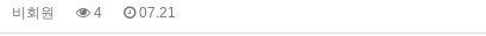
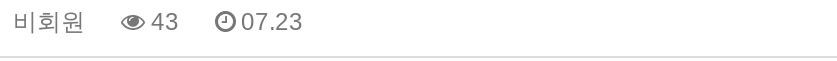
[90,5,176,21] 4 | 07.21 -> [145,8,303,36] 43 | 07.23

